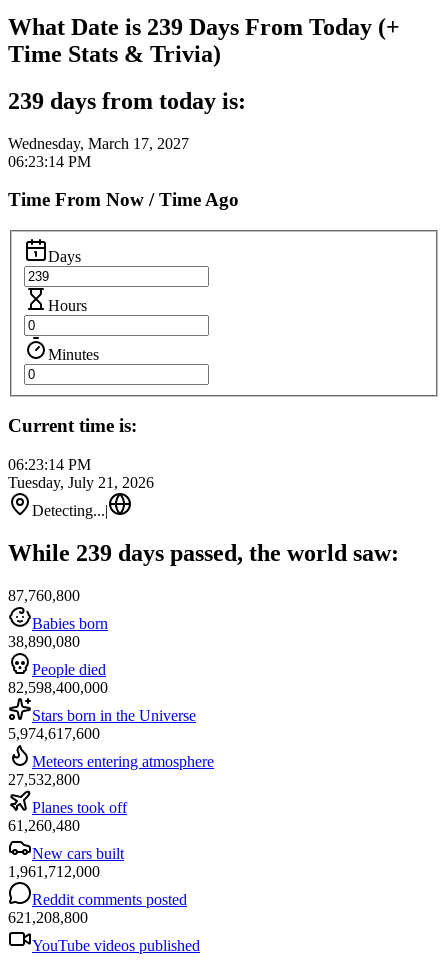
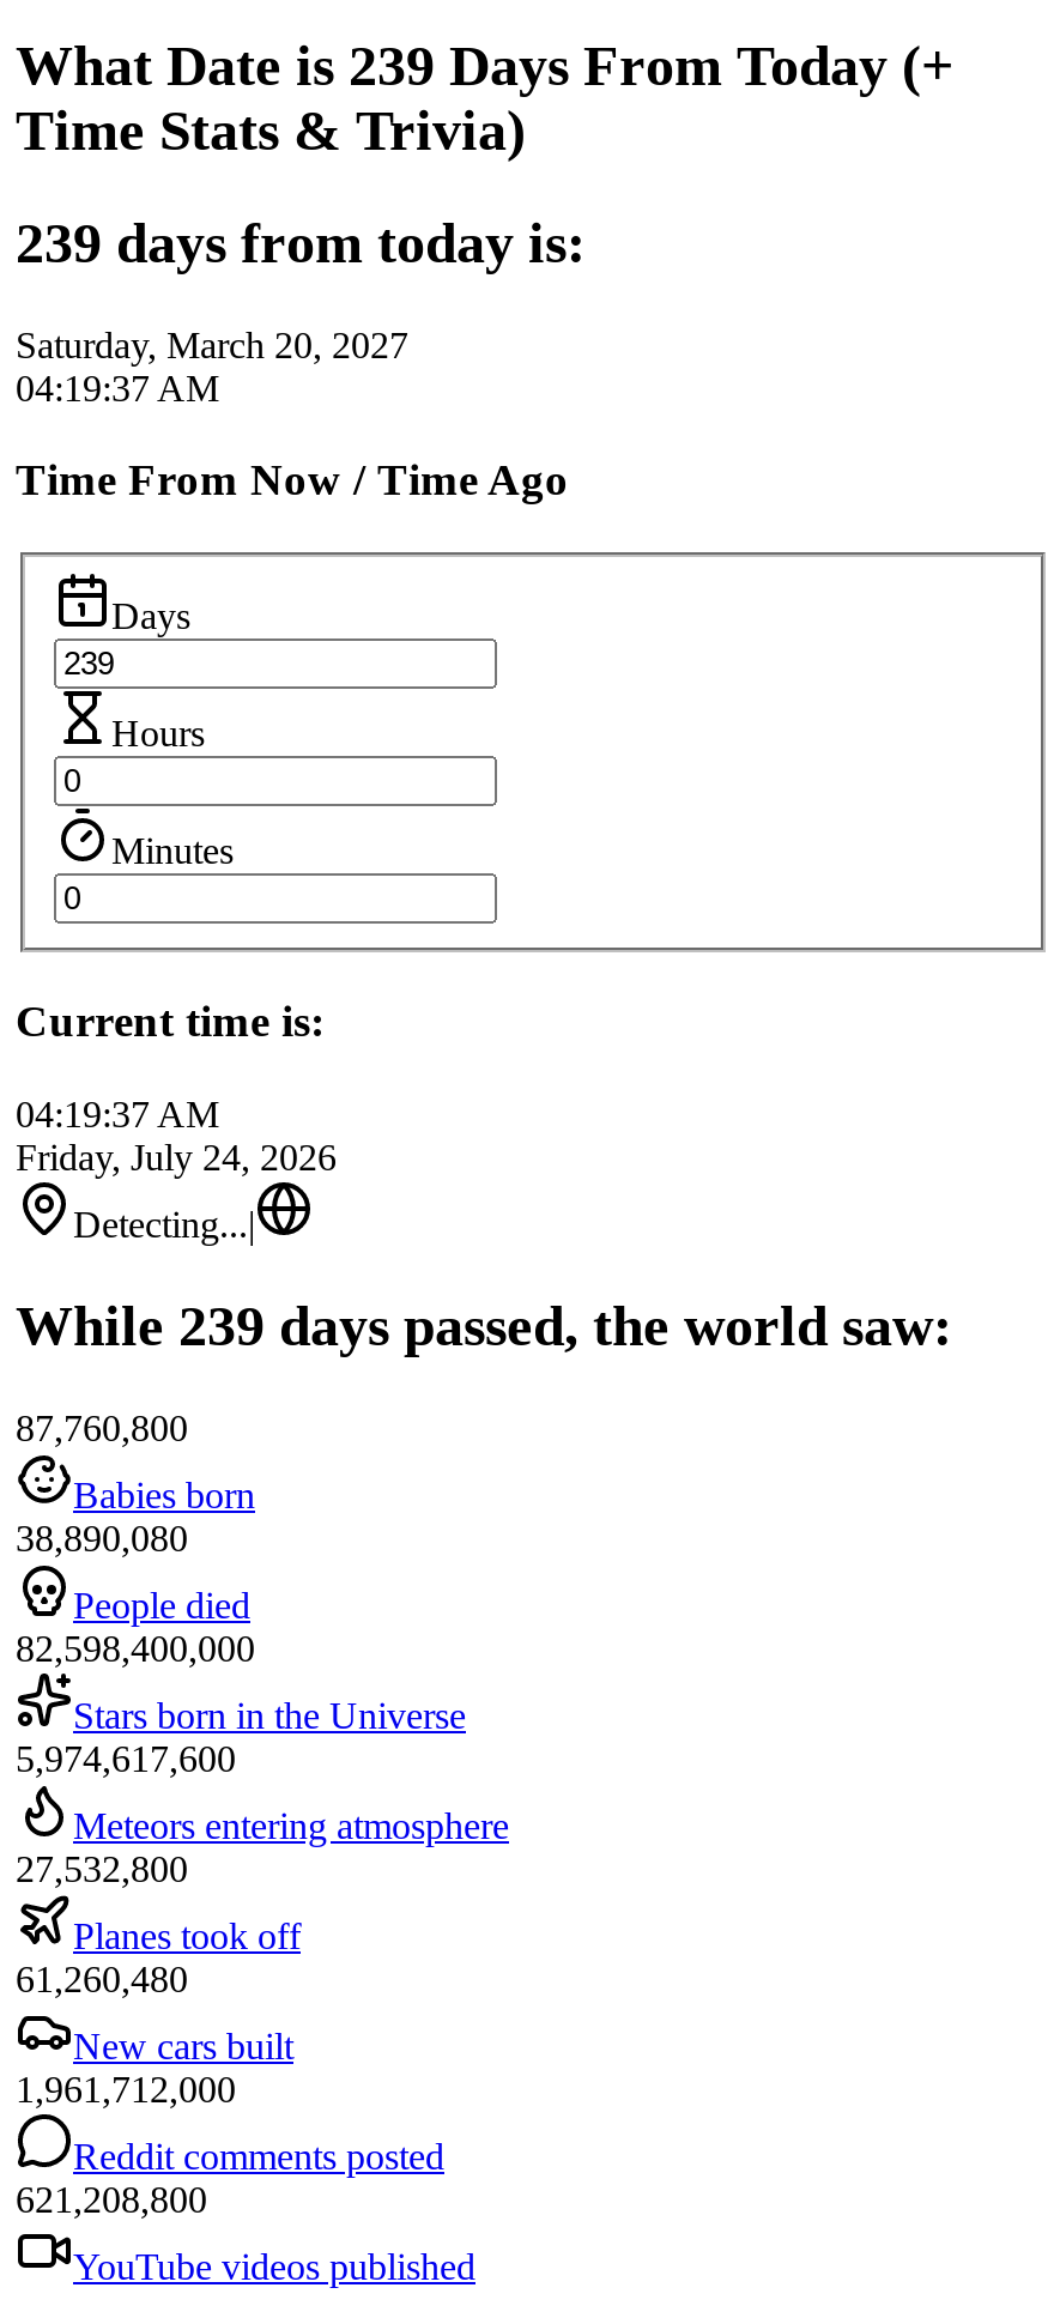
[8,135,189,170] Wednesday, March 17, 2027 | 06:23:14 PM -> [16,324,408,408] Saturday, March 20, 2027 | 04:19:37 AM
[8,456,154,491] 06:23:14 PM | Tuesday, July 21, 2026 -> [16,1094,337,1178] 04:19:37 AM | Friday, July 24, 2026

